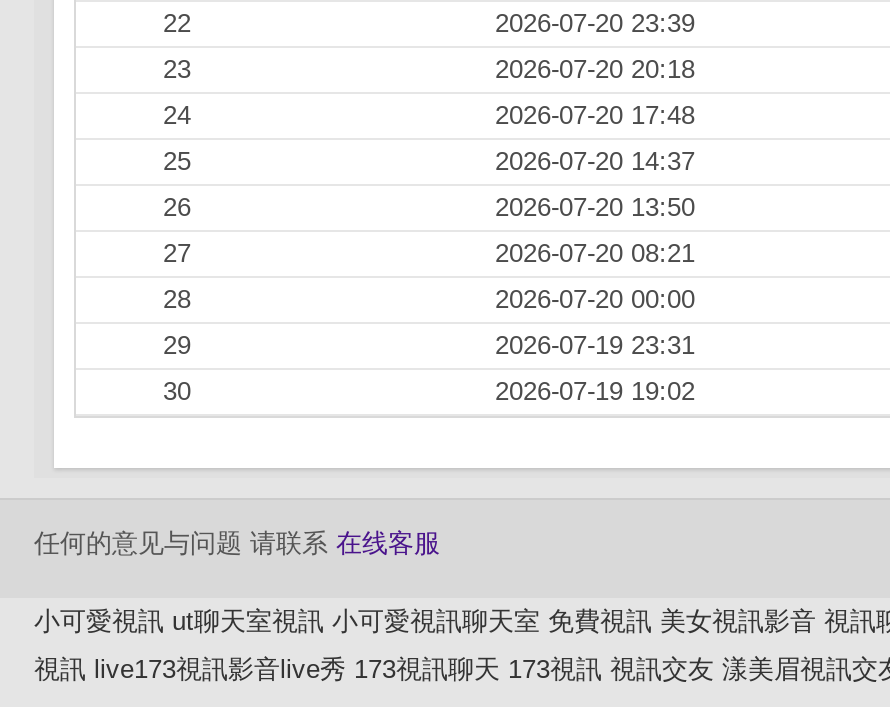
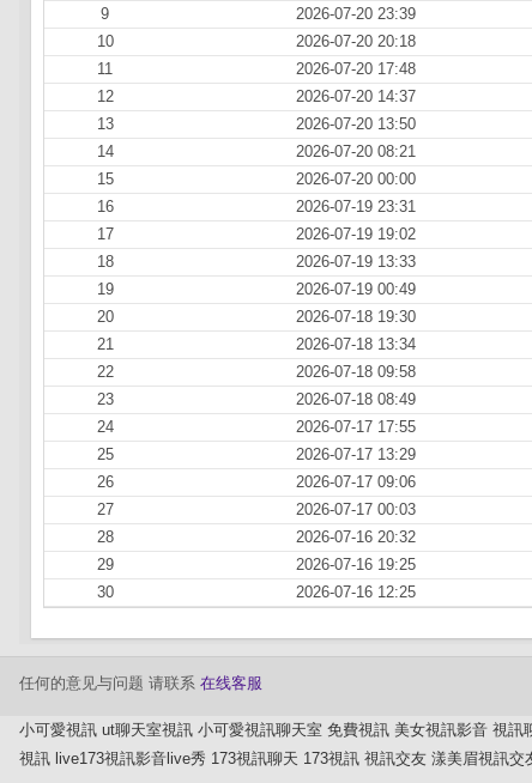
[163,8,191,38] 22 -> [101,5,109,23] 9
[163,54,191,84] 23 -> [96,32,113,50] 10
[163,100,191,130] 24 -> [97,60,113,78] 11
[163,146,191,176] 25 -> [96,87,113,105] 12
[163,192,191,222] 26 -> [96,115,113,133] 13
[163,238,191,268] 27 -> [96,142,113,160] 14
[163,284,191,314] 28 -> [96,170,113,188] 15
[163,330,191,360] 29 -> [96,198,113,216] 16
[163,376,191,406] 30 -> [96,225,113,243] 17
none -> [96,253,415,601] 18 | 2026-07-19 13:33 | 19 | 2026-07-19 00:49 | 20 | 2026-07-18 19:30 | 21 | 2026-07-18 13:34 | 22 | 2026-07-18 09:58 | 23 | 2026-07-18 08:49 | 24 | 2026-07-17 17:55 | 25 | 2026-07-17 13:29 | 26 | 2026-07-17 09:06 | 27 | 2026-07-17 00:03 | 28 | 2026-07-16 20:32 | 29 | 2026-07-16 19:25 | 30 | 2026-07-16 12:25

